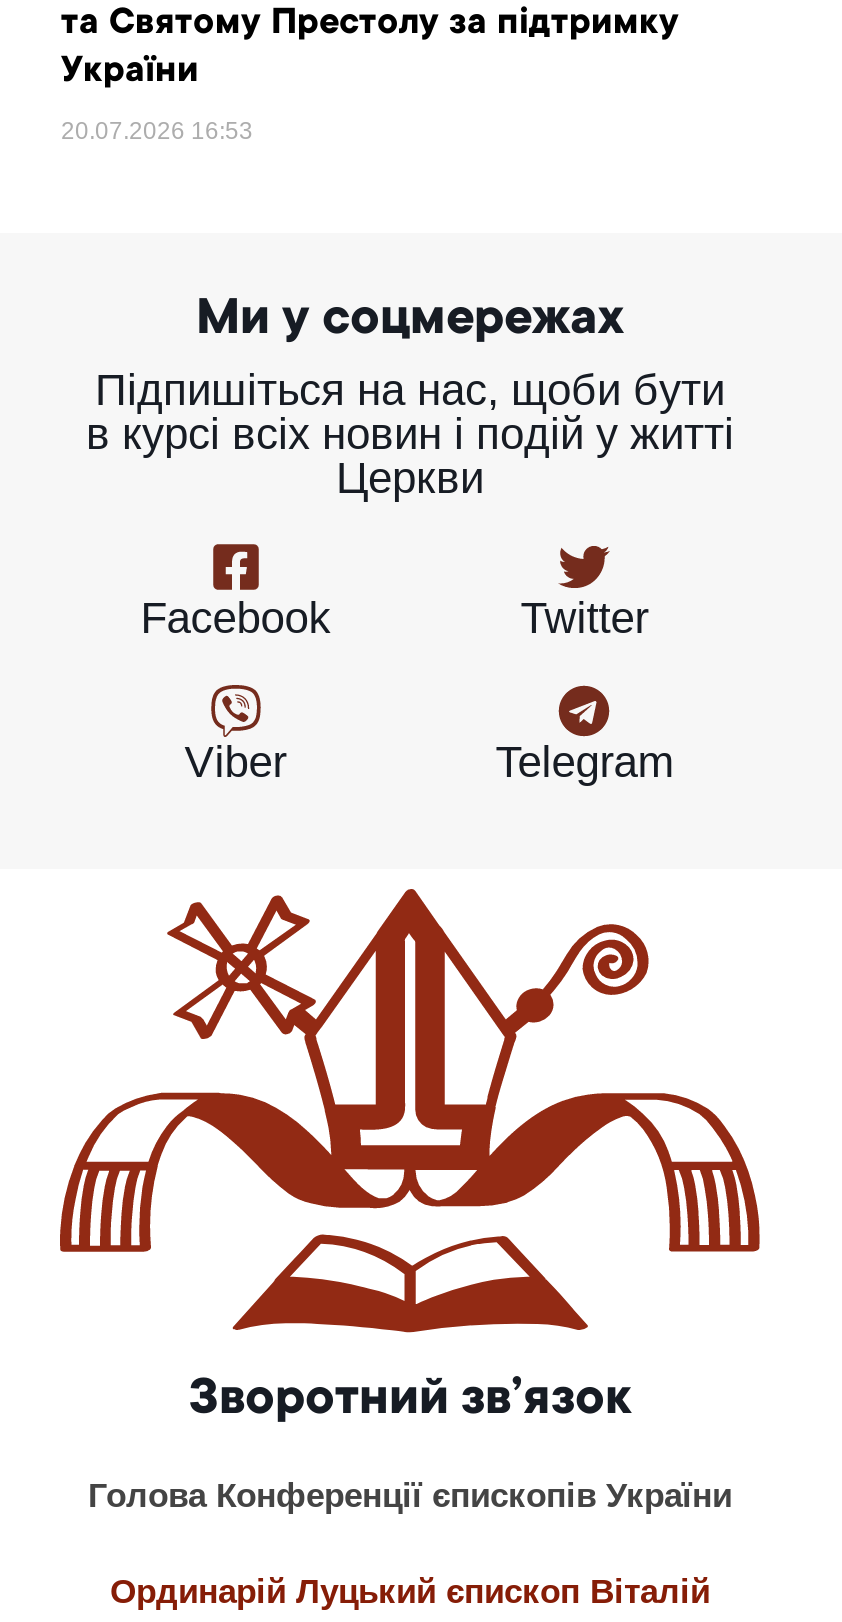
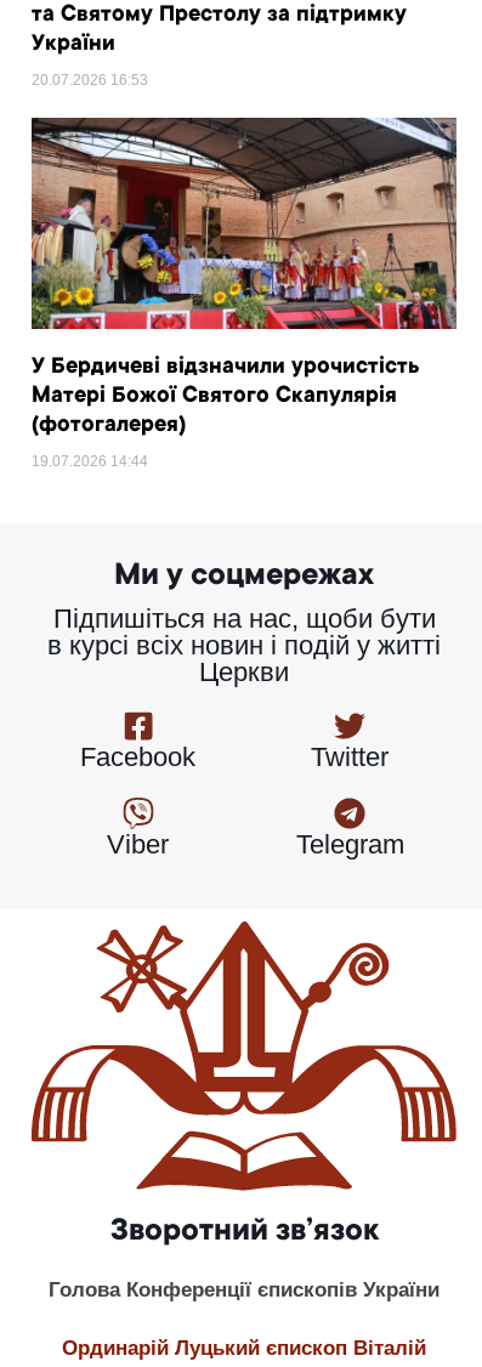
none -> [30,117,458,470] [image] | У Бердичеві відзначили урочистість | Матері Божої Святого Скапулярія | (фотогалерея) | 19.07.2026 14:44

